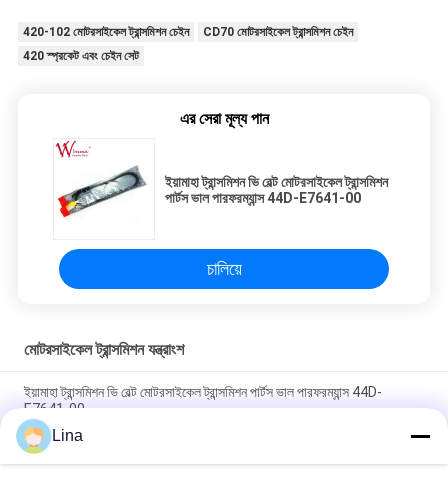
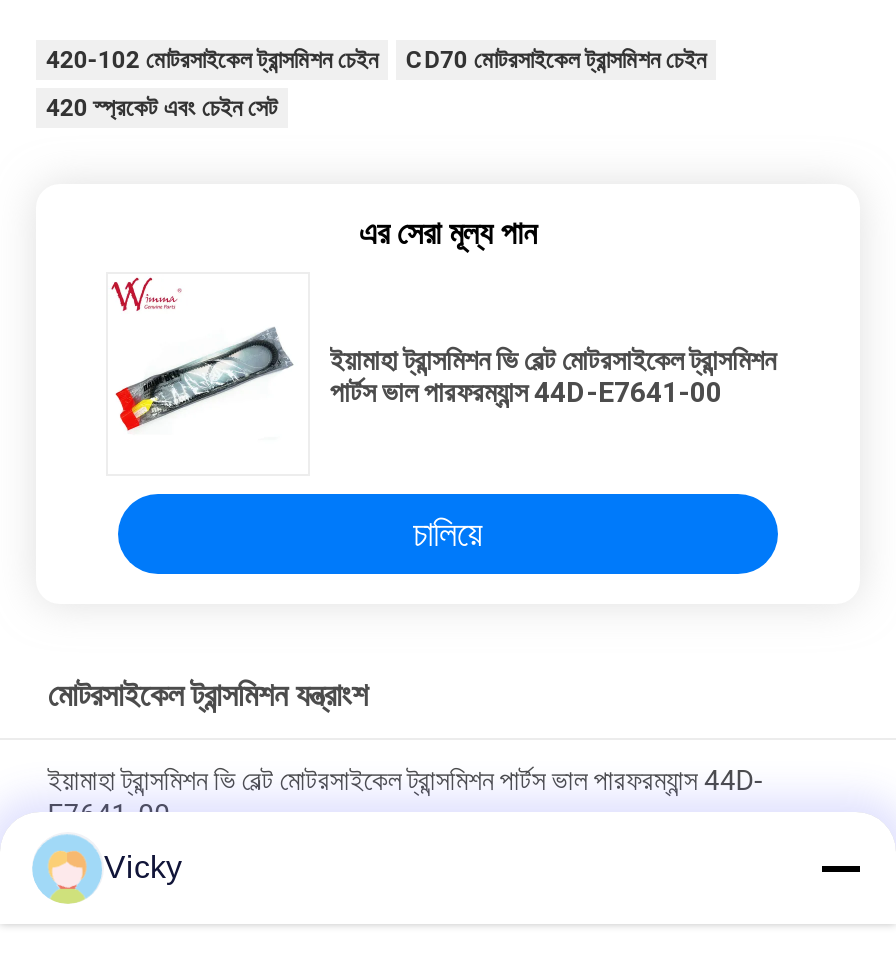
[52,427,83,444] Lina -> [104,850,182,884] Vicky

